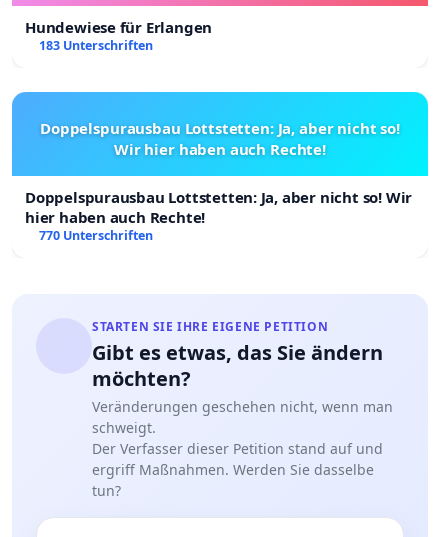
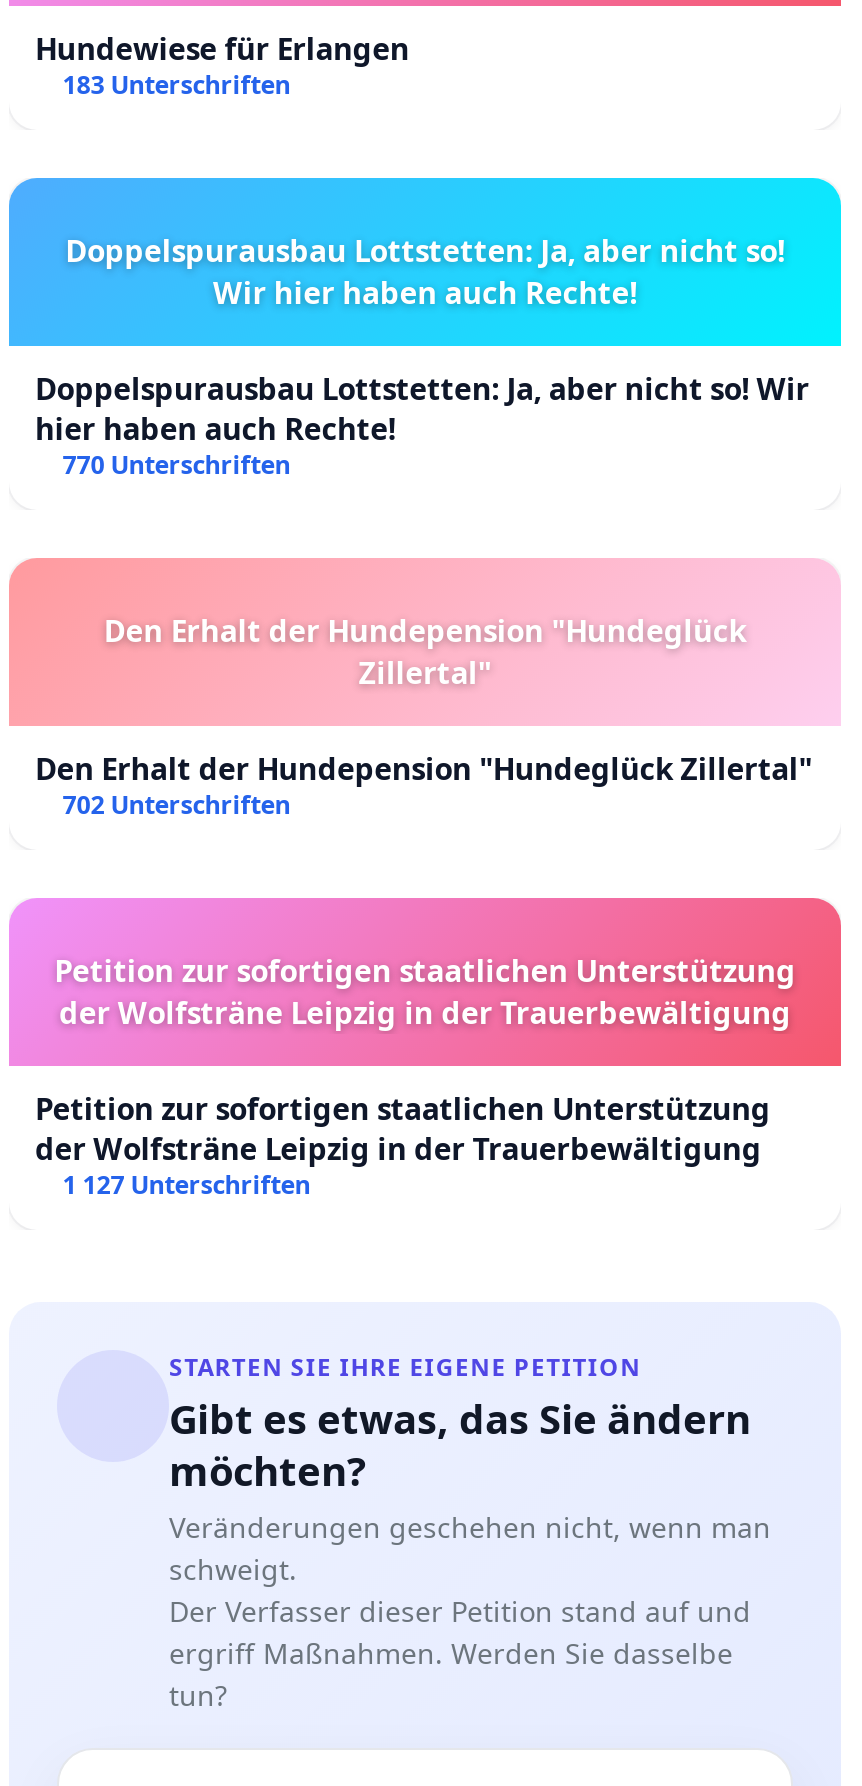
none -> [9,556,839,822] [image] | Den Erhalt der Hundepension "Hundeglück | Zillertal" | Den Erhalt der Hundepension "Hundeglück Zillertal" | 702 Unterschriften
none -> [9,896,843,1202] [image] | Petition zur sofortigen staatlichen Unterstützung | der Wolfsträne Leipzig in der Trauerbewältigung | Petition zur sofortigen staatlichen Unterstützung | der Wolfsträne Leipzig in der Trauerbewältigung | 1 127 Unterschriften

